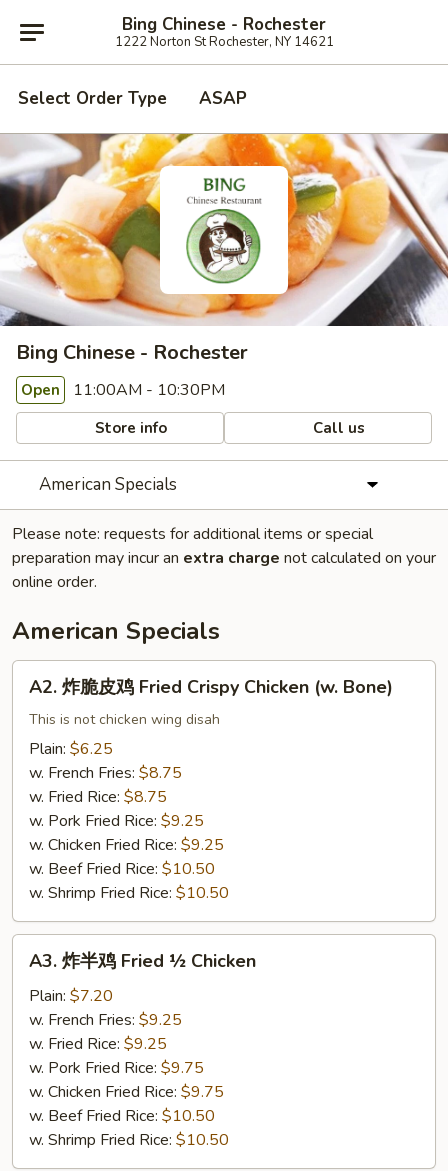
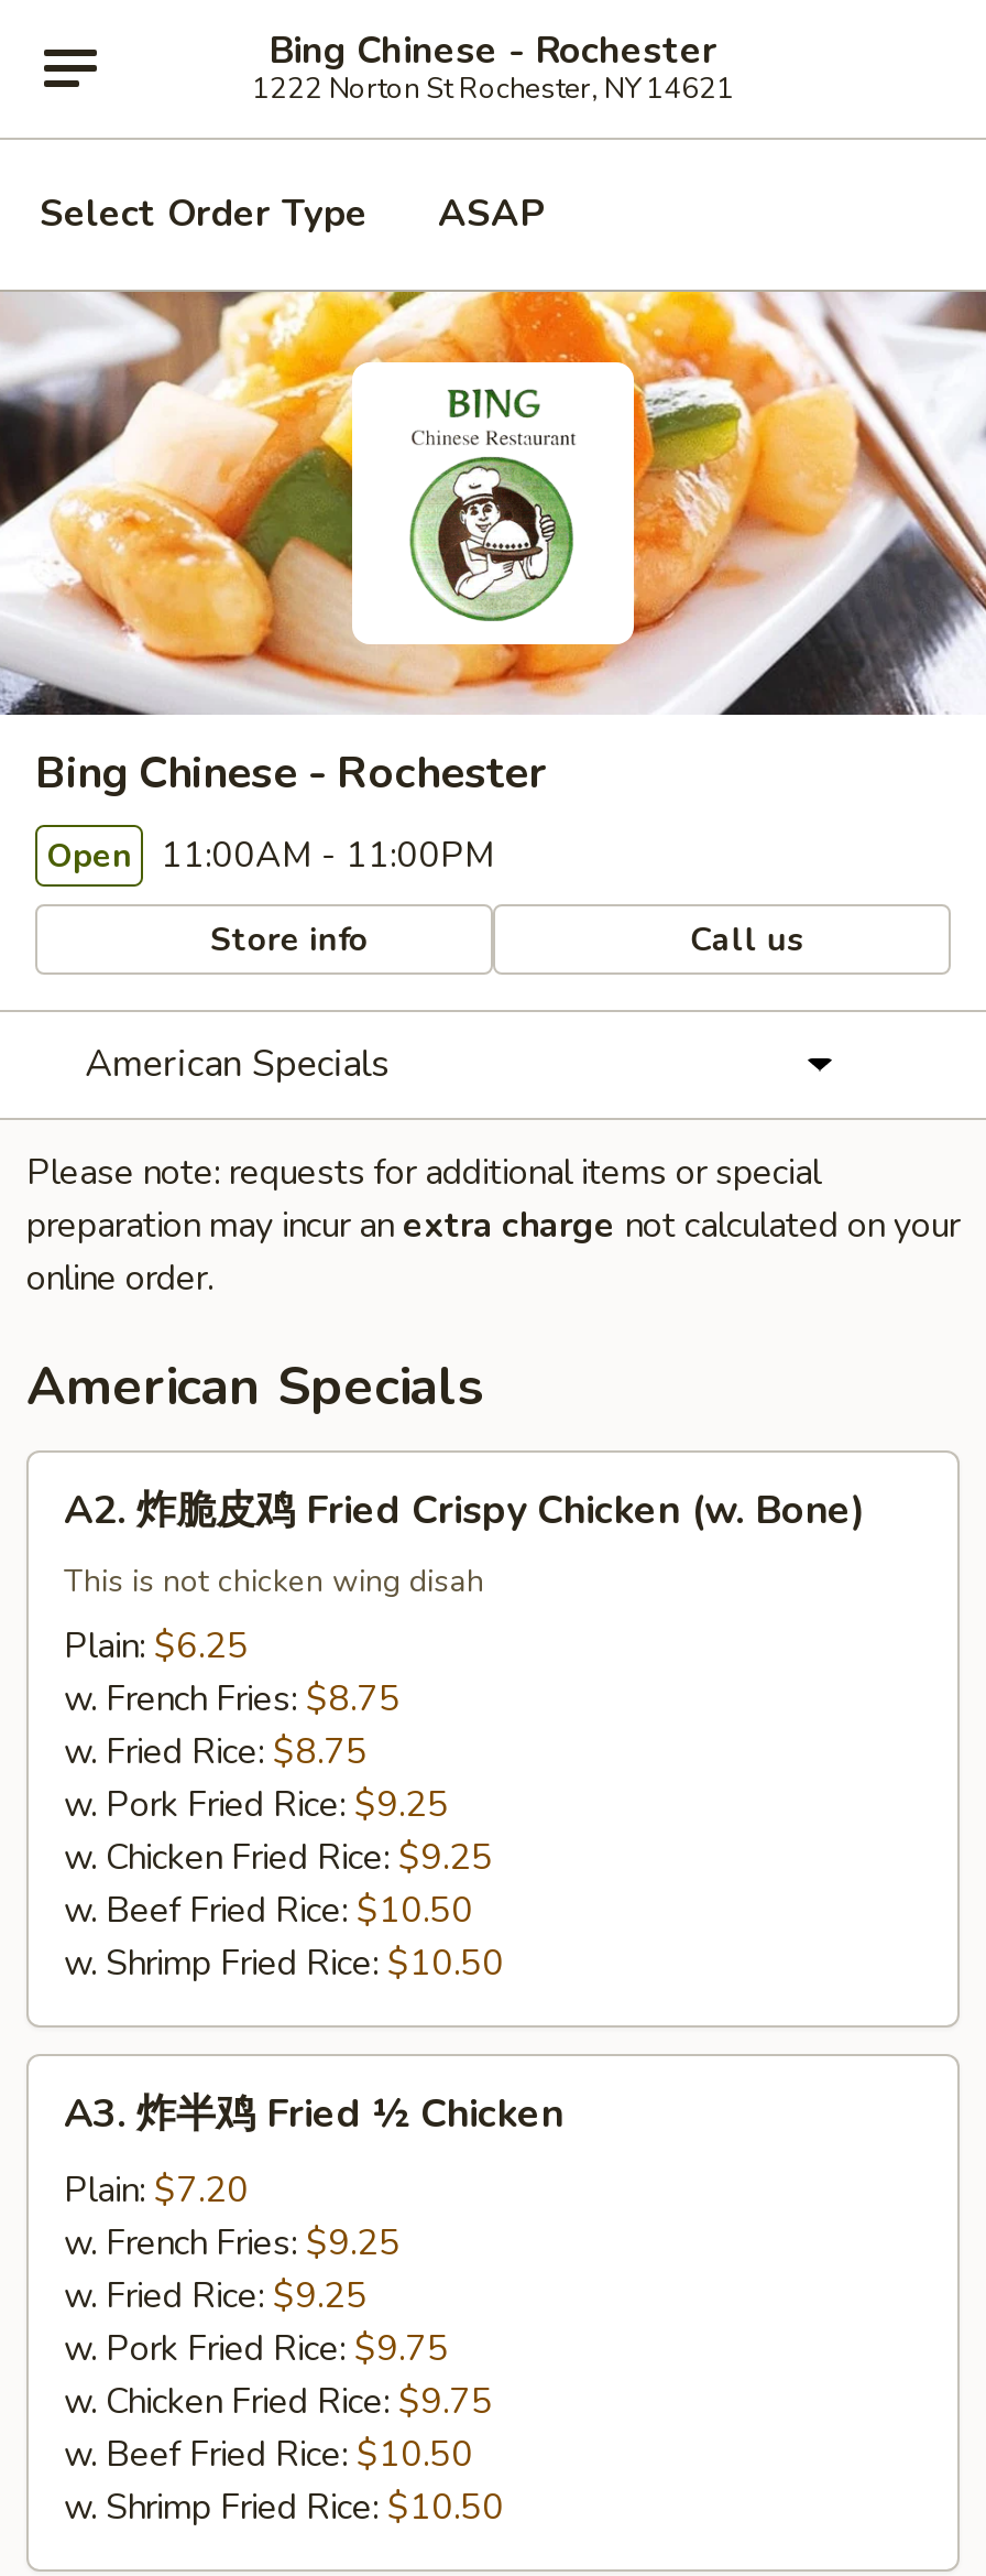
[21,379,225,401] Open 11:00AM - 10:30PM -> [46,832,495,880] Open 11:00AM - 11:00PM

